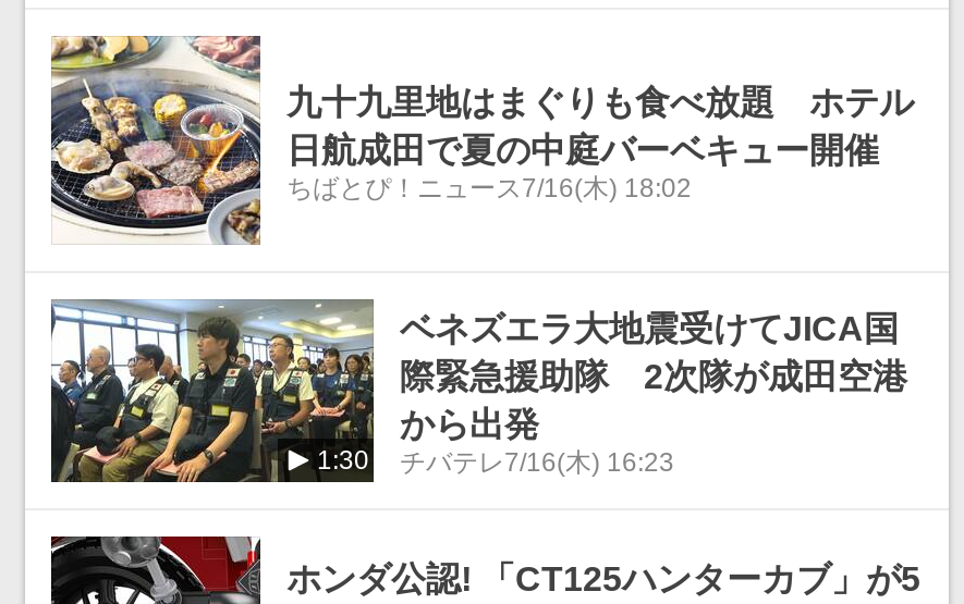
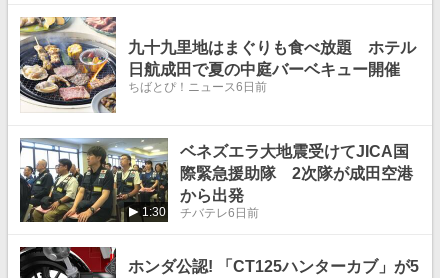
[286,172,692,202] ちばとぴ！ニュース7/16(木) 18:02 -> [128,79,267,93] ちばとぴ！ニュース6日前
[400,446,674,477] チバテレ7/16(木) 16:23 -> [180,205,259,219] チバテレ6日前

